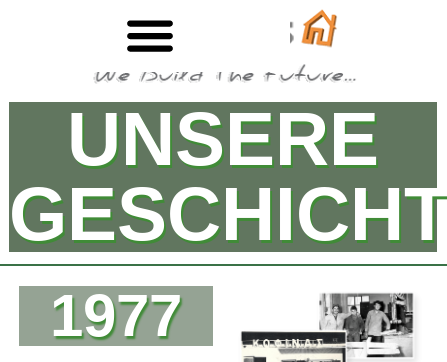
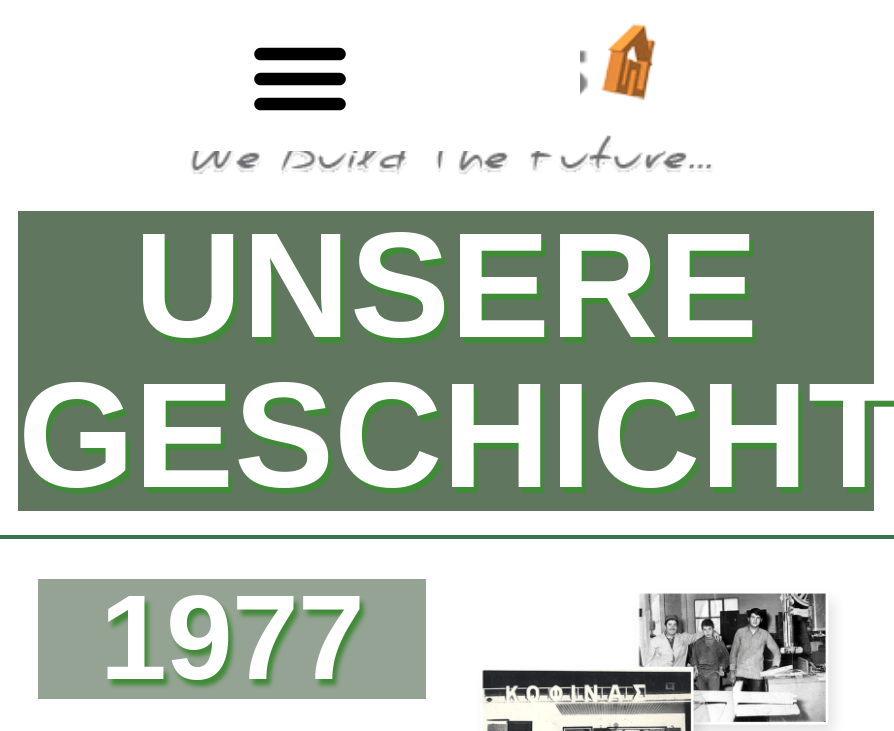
[304,9,338,48] [image] -> [610,23,674,101] [image]

